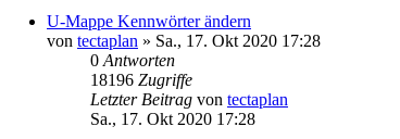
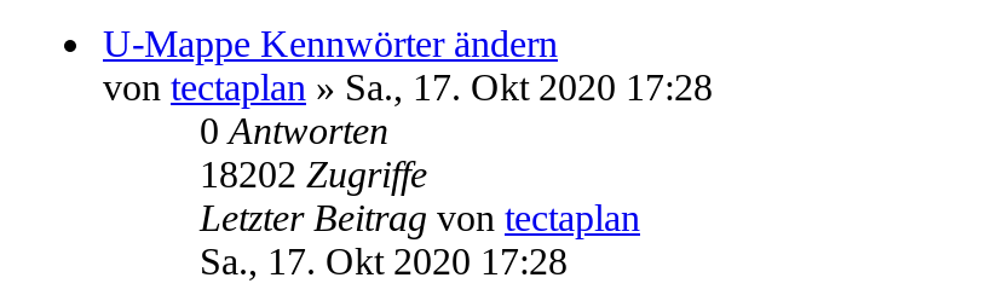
[90,70,192,89] 18196 Zugriffe -> [200,153,427,194] 18202 Zugriffe

